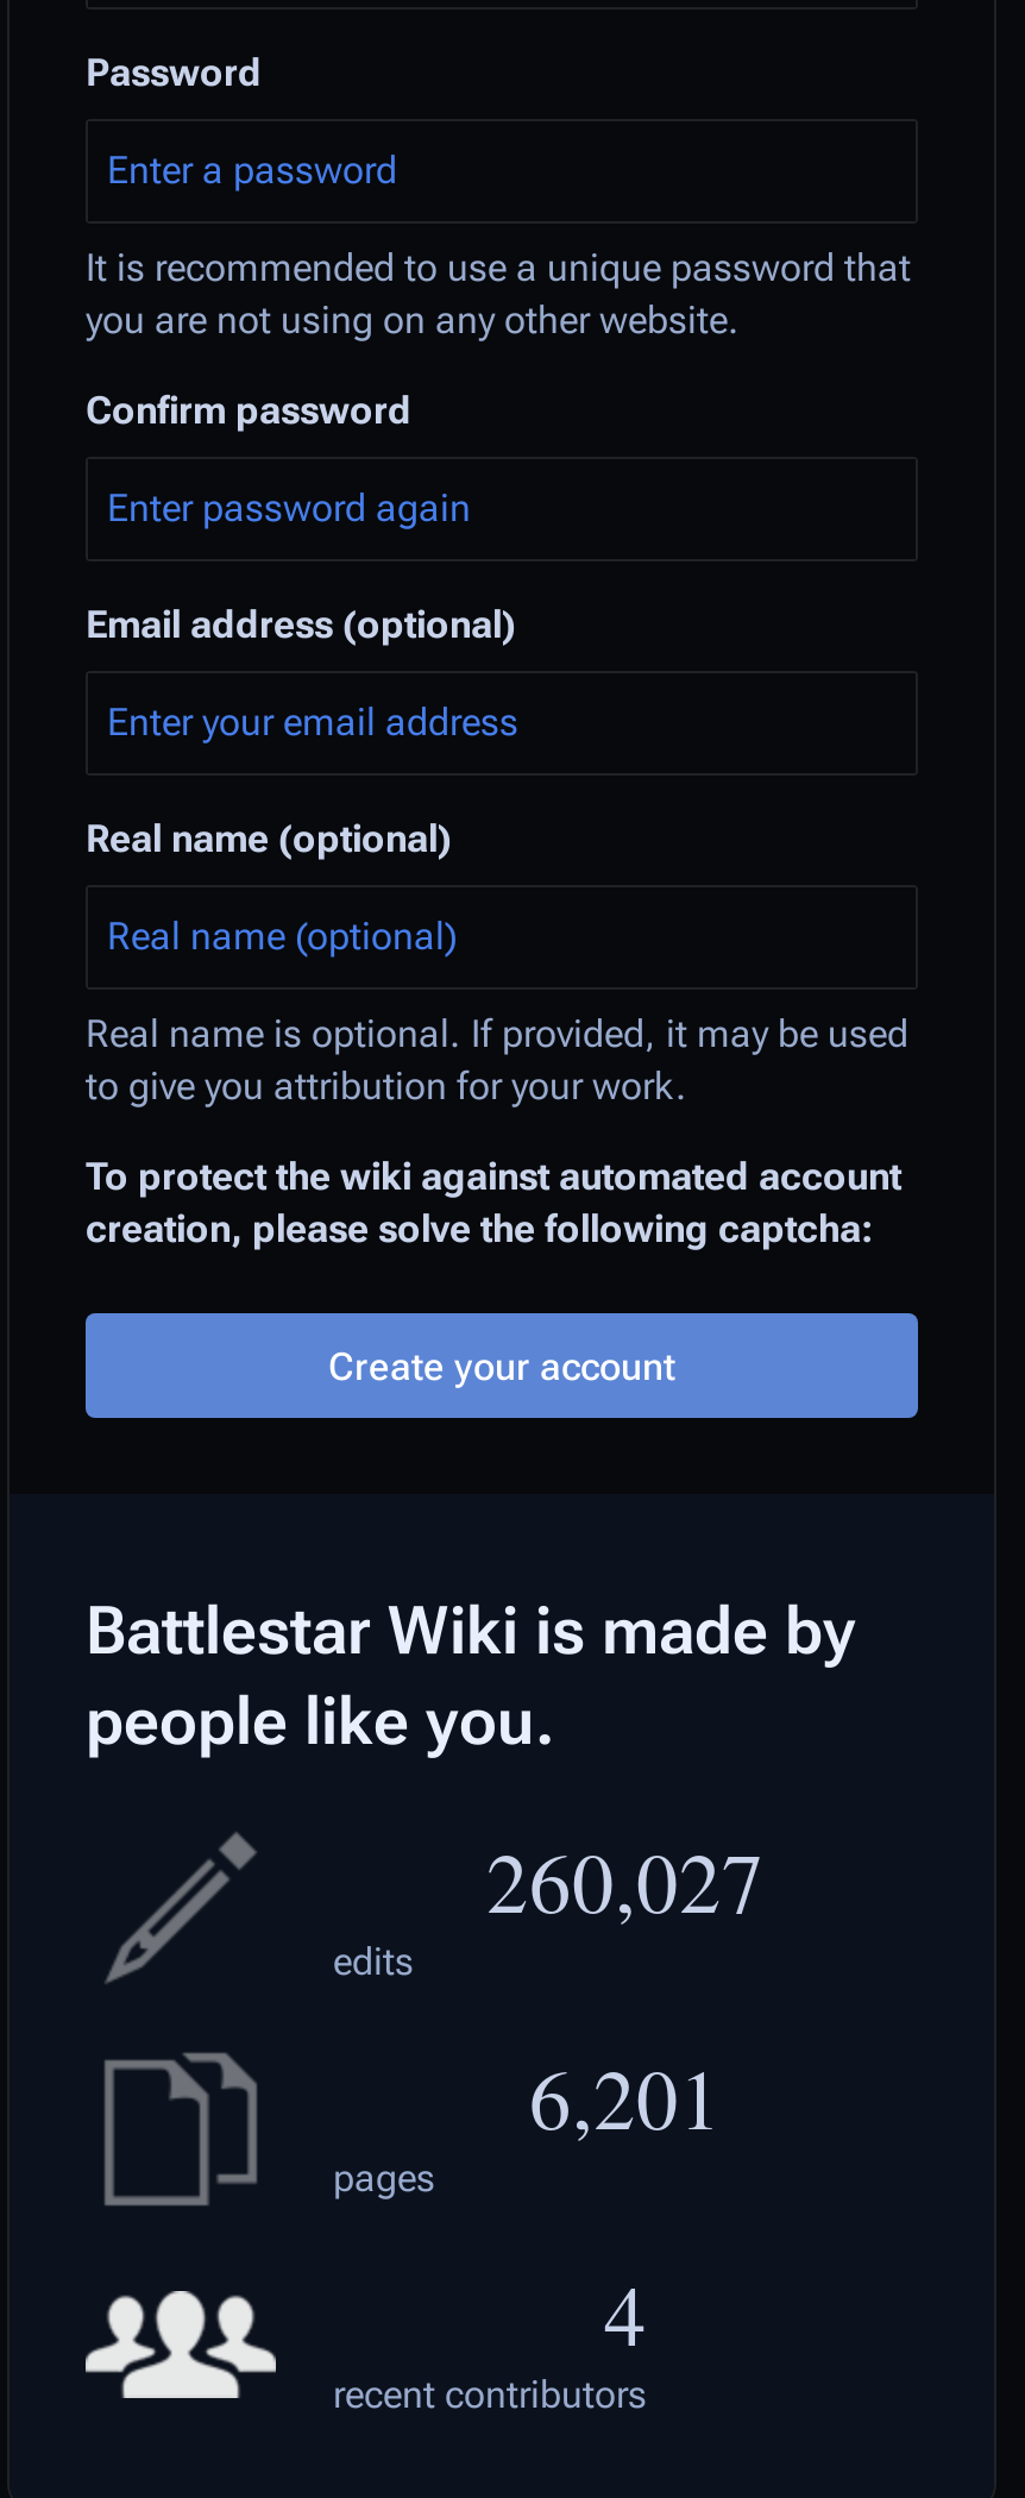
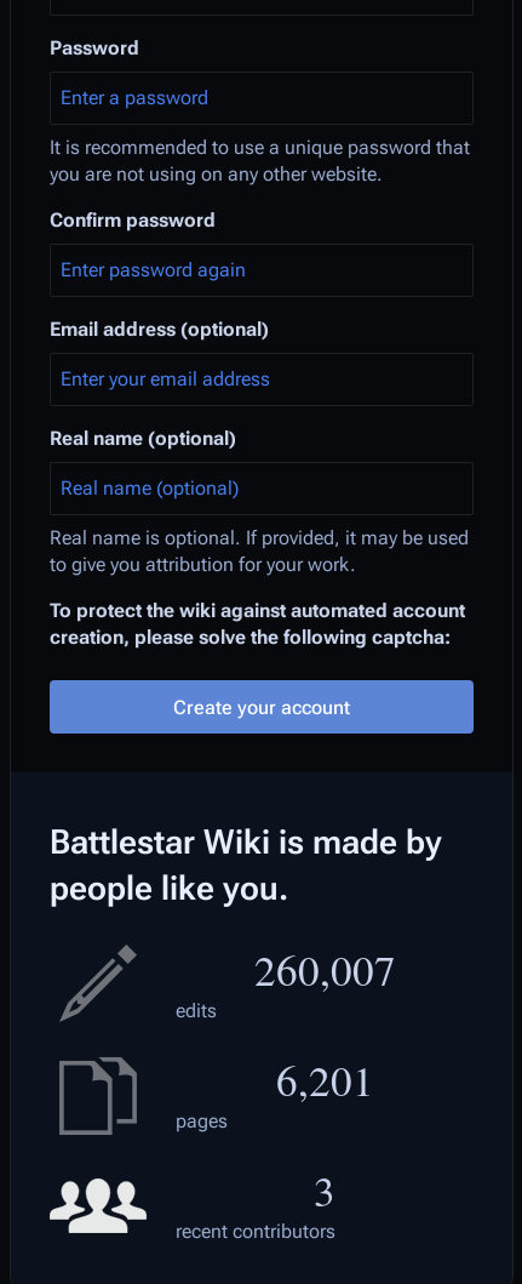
[486,1824,765,1935] 260,027 -> [254,940,395,997] 260,007
[604,2257,647,2368] 4 -> [314,1161,335,1218] 3

